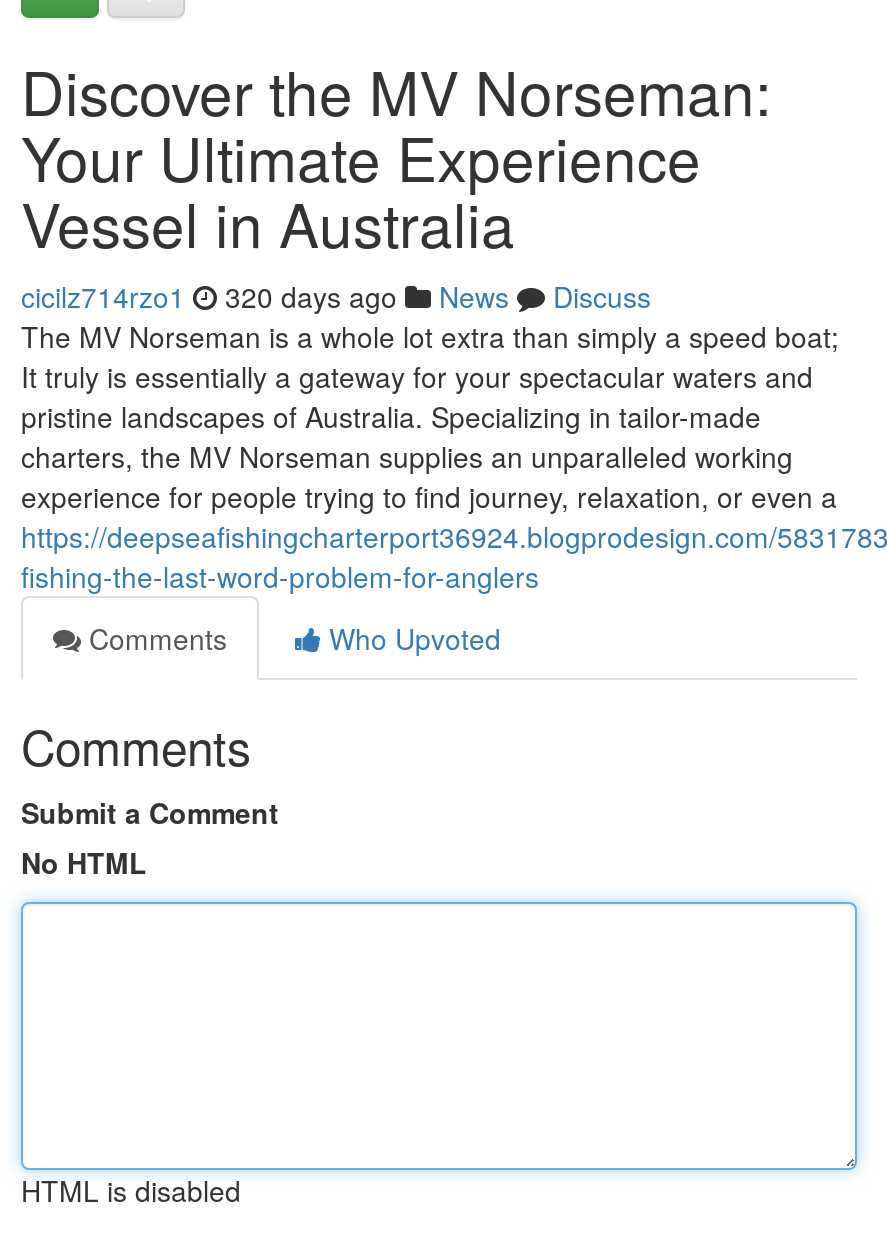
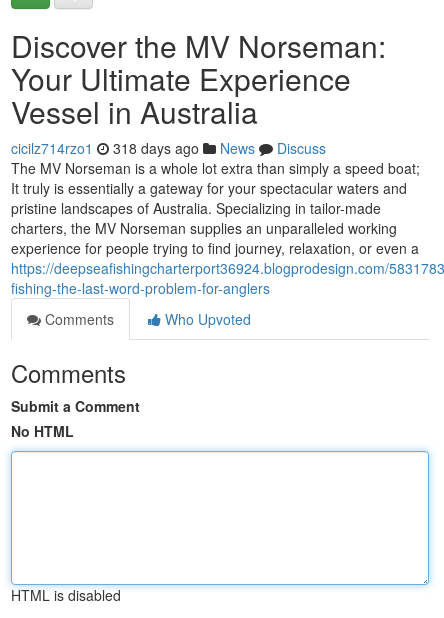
[21,276,651,316] cicilz714rzo1 320 days ago News Discuss -> [11,138,326,158] cicilz714rzo1 318 days ago News Discuss

